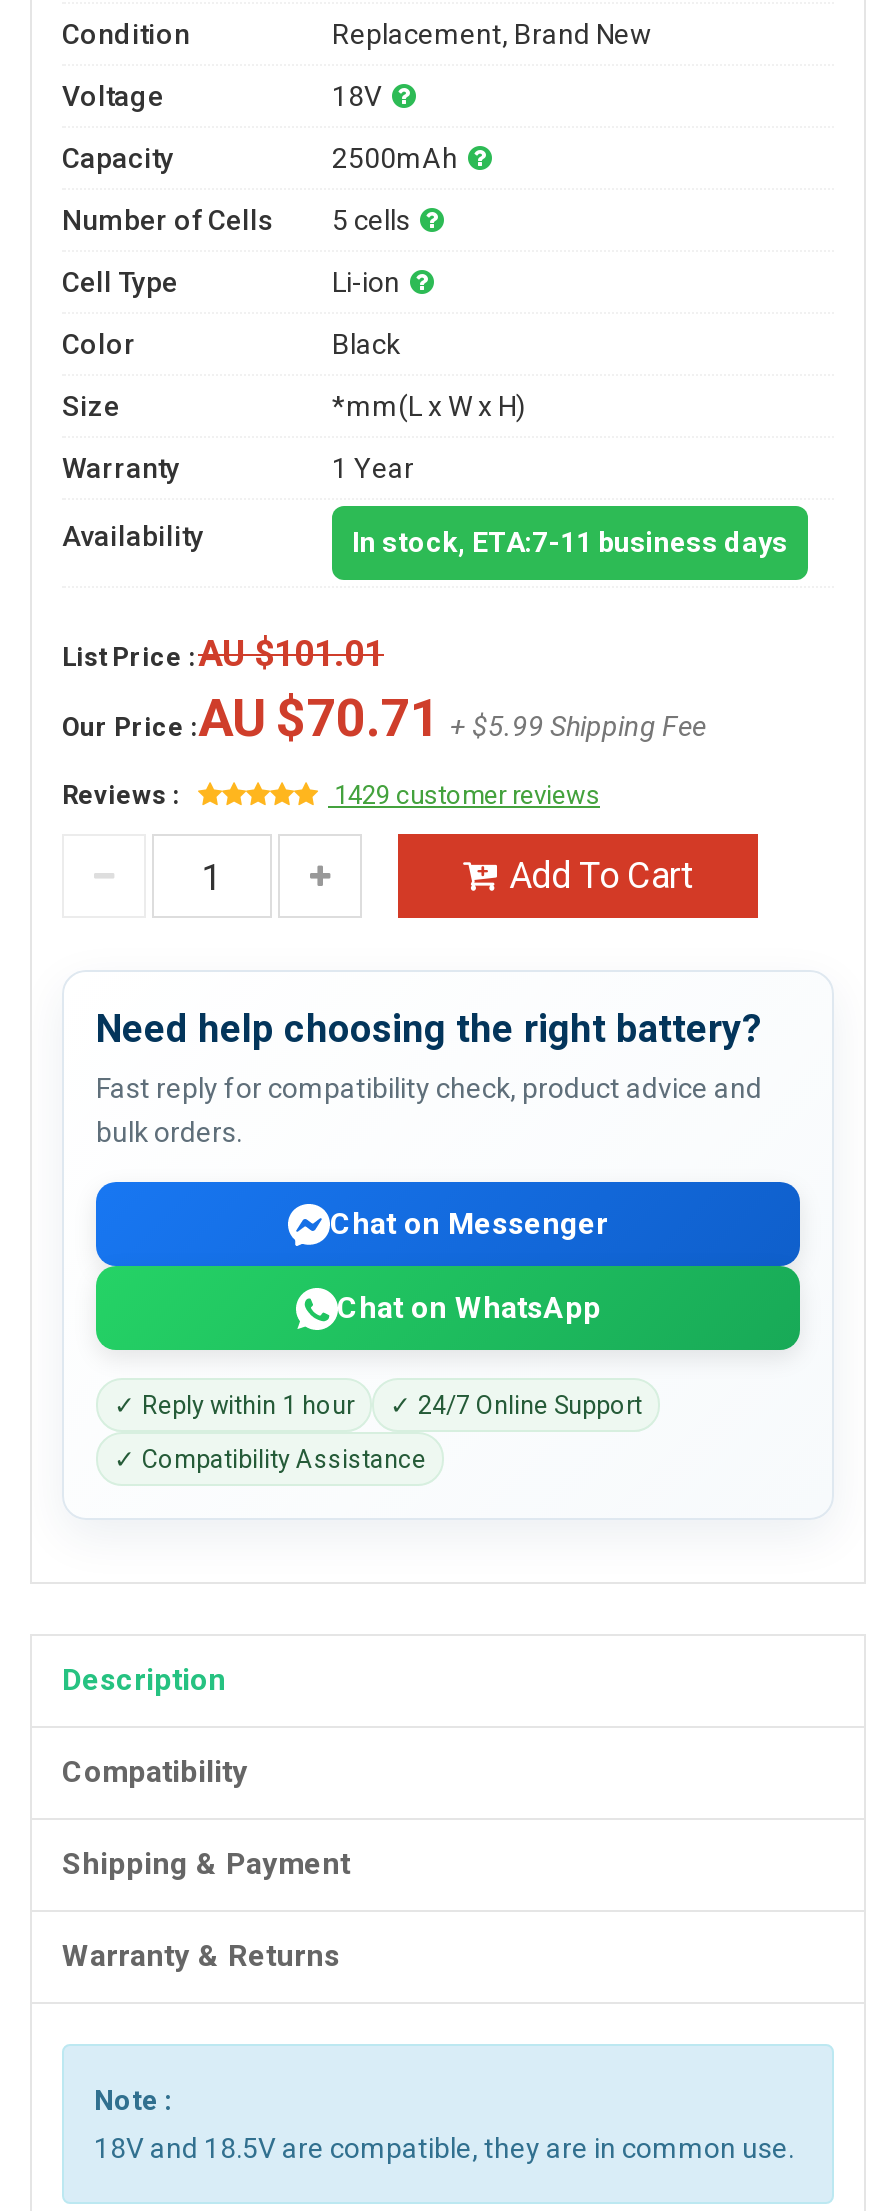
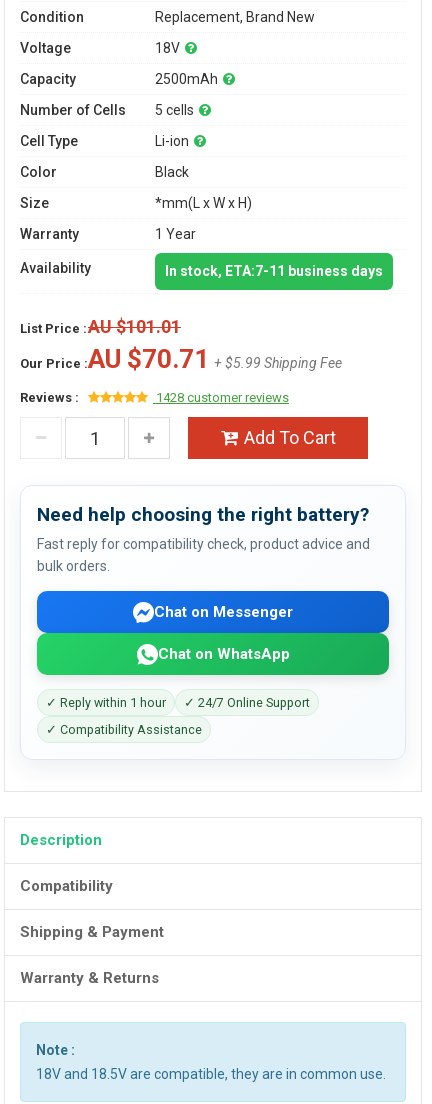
[328,780,600,810] 1429 customer reviews -> [153,390,289,405] 1428 customer reviews

